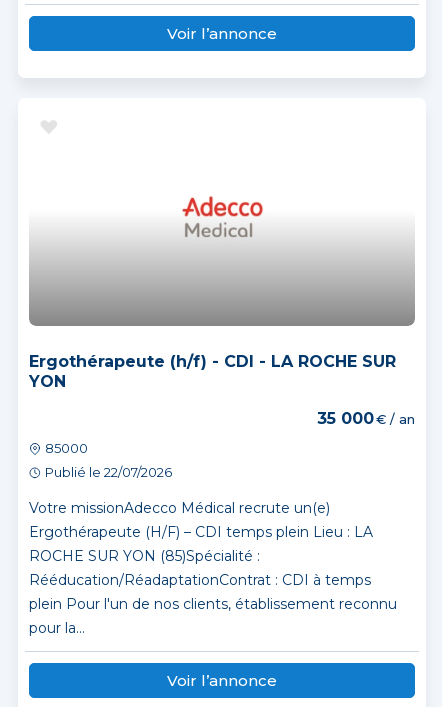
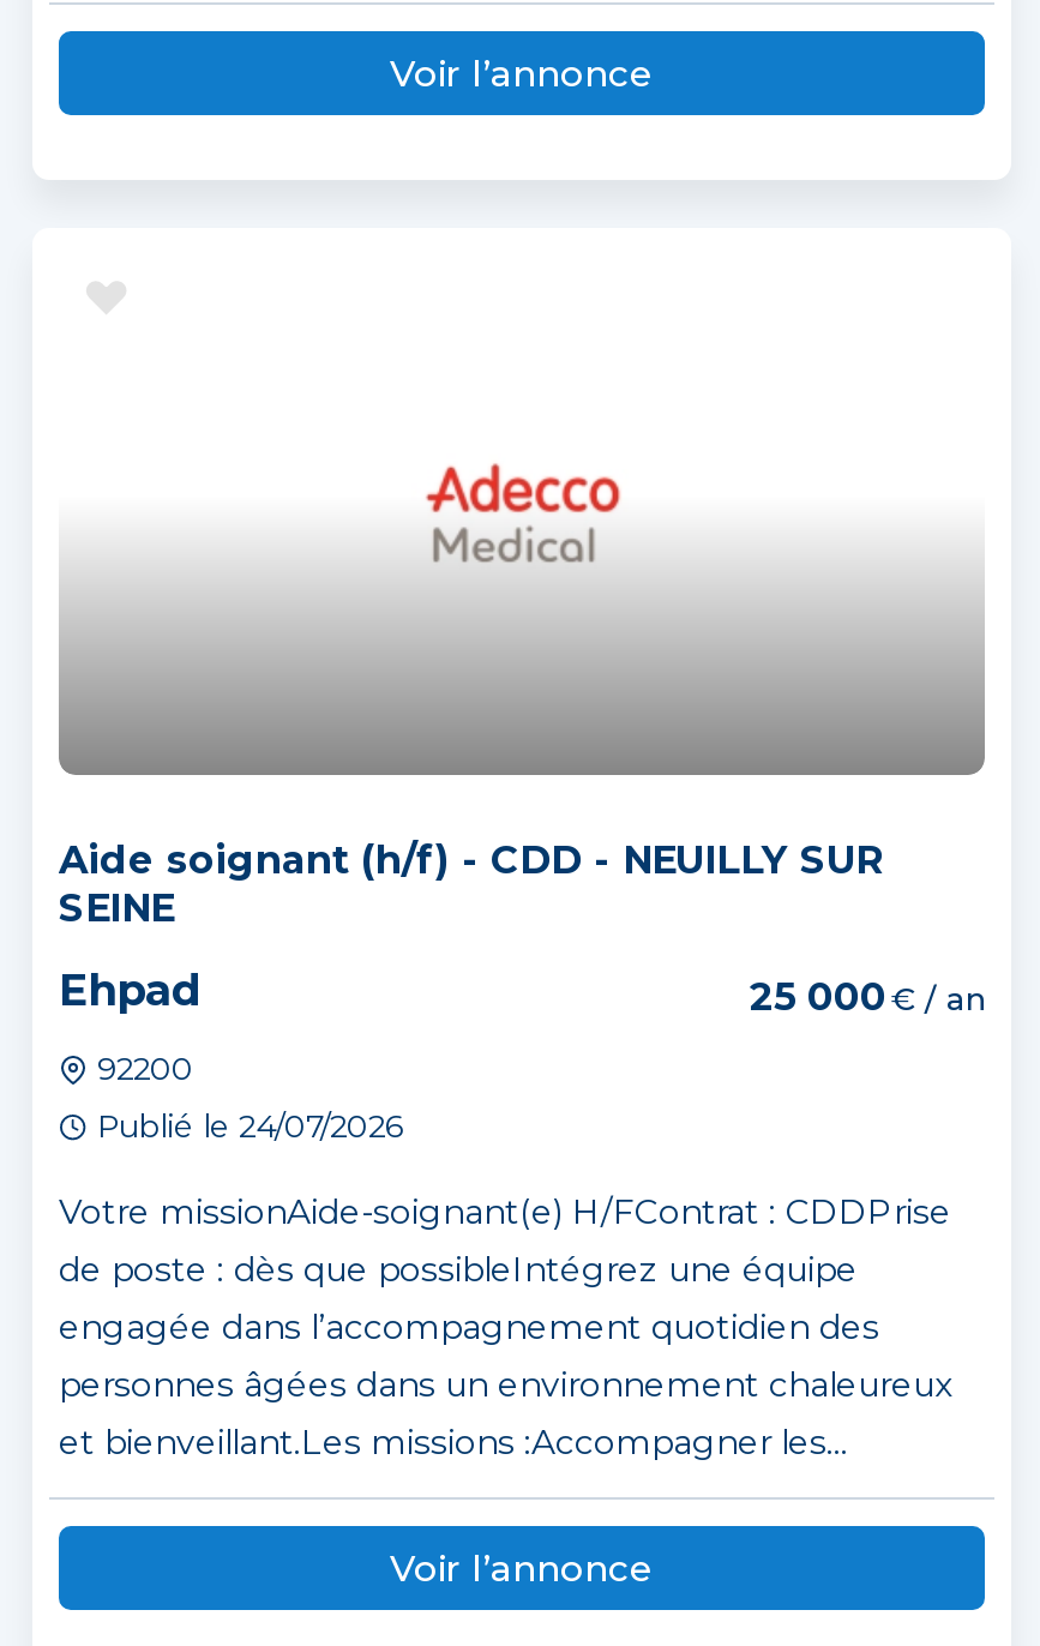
[29,352,396,391] Ergothérapeute (h/f) - CDI - LA ROCHE SUR | YON -> [59,838,882,931] Aide soignant (h/f) - CDD - NEUILLY SUR | SEINE
[317,409,415,428] 35 000 € / an -> [59,965,985,1020] Ehpad | 25 000 € / an
[45,440,88,456] 85000 -> [97,1049,193,1087] 92200
[45,464,172,480] Publié le 22/07/2026 -> [97,1107,404,1145] Publié le 24/07/2026
[29,499,397,637] Votre missionAdecco Médical recrute un(e) | Ergothérapeute (H/F) – CDI temps plein Lieu : LA | ROCHE SUR YON (85)Spécialité : | Rééducation/RéadaptationContrat : CDI à temps | plein Pour l'un de nos clients, établissement reconnu | pour la... -> [59,1191,951,1464] Votre missionAide-soignant(e) H/FContrat : CDDPrise | de poste : dès que possibleIntégrez une équipe | engagée dans l’accompagnement quotidien des | personnes âgées dans un environnement chaleureux | et bienveillant.Les missions :Accompagner les...

